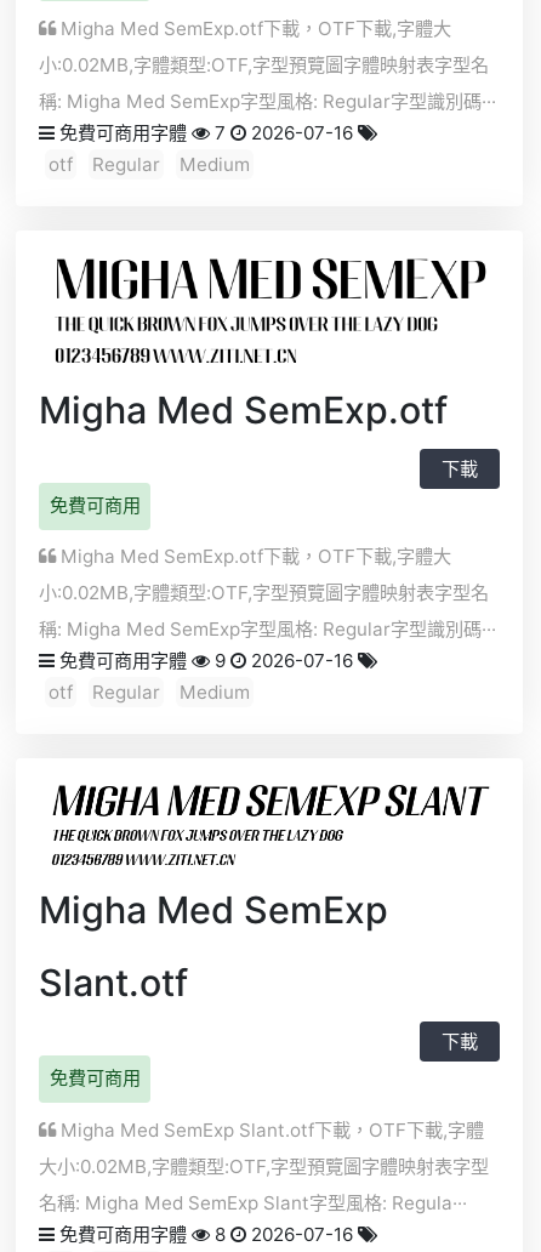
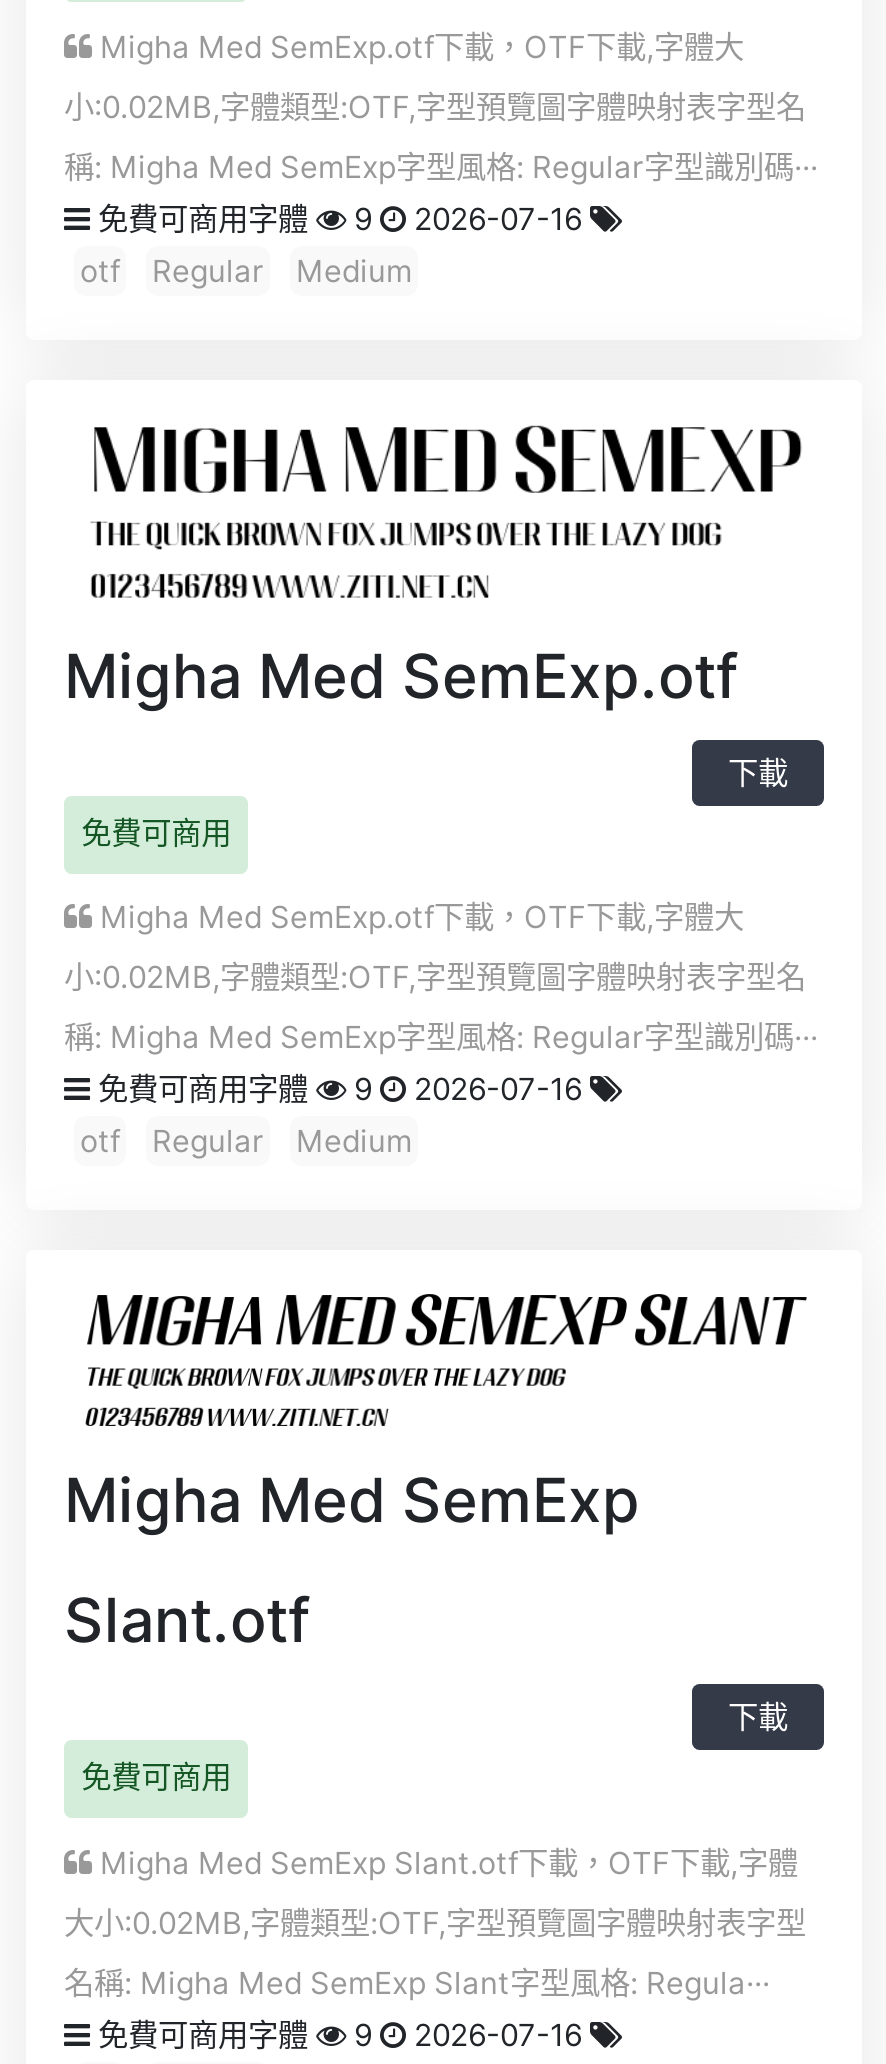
[59,121,358,144] 免費可商用字體 7 2026-07-16 -> [98,199,590,237] 免費可商用字體 9 2026-07-16
[59,1223,358,1246] 免費可商用字體 8 2026-07-16 -> [98,2015,590,2053] 免費可商用字體 9 2026-07-16

